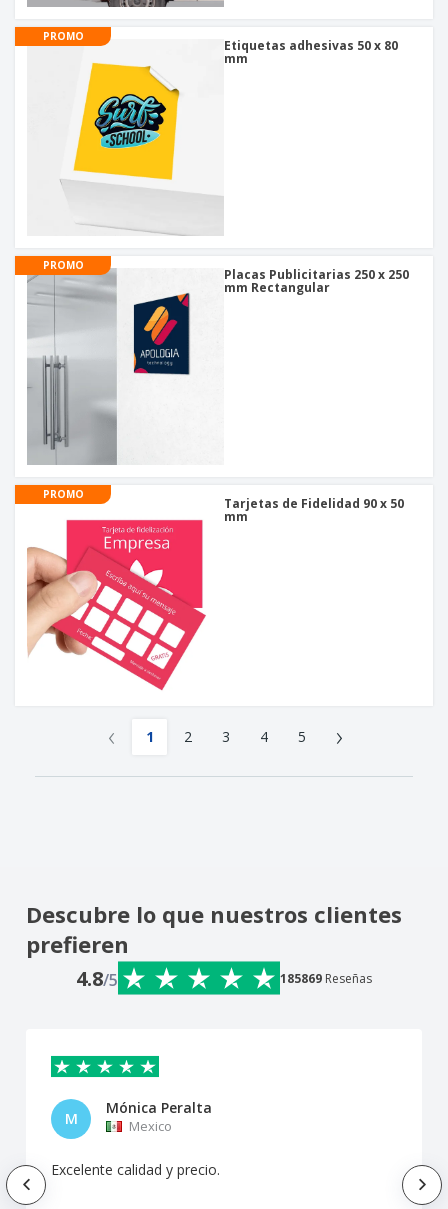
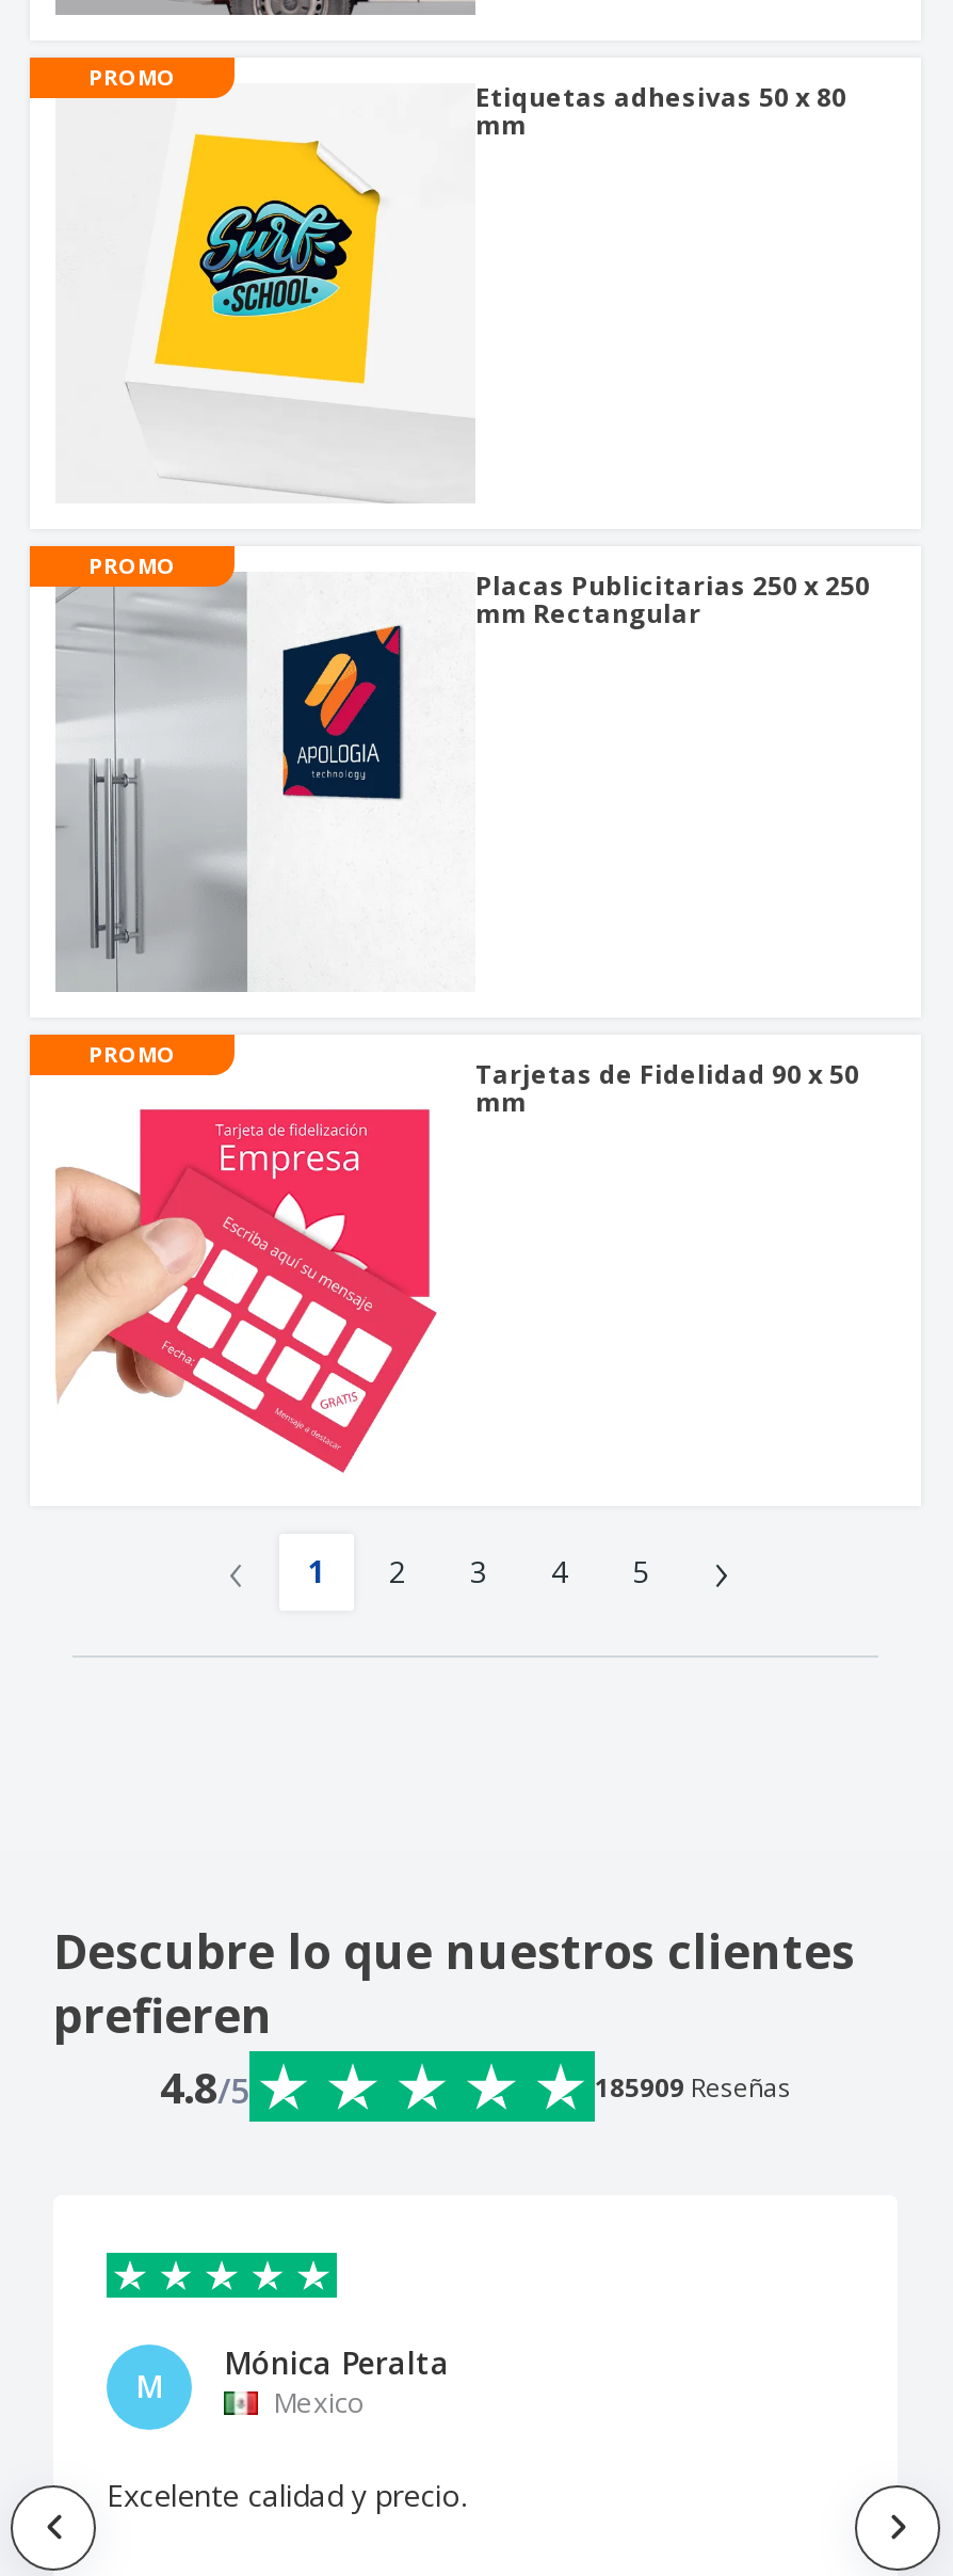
[280,970,372,987] 185869 Reseñas -> [595,2068,791,2105] 185909 Reseñas

